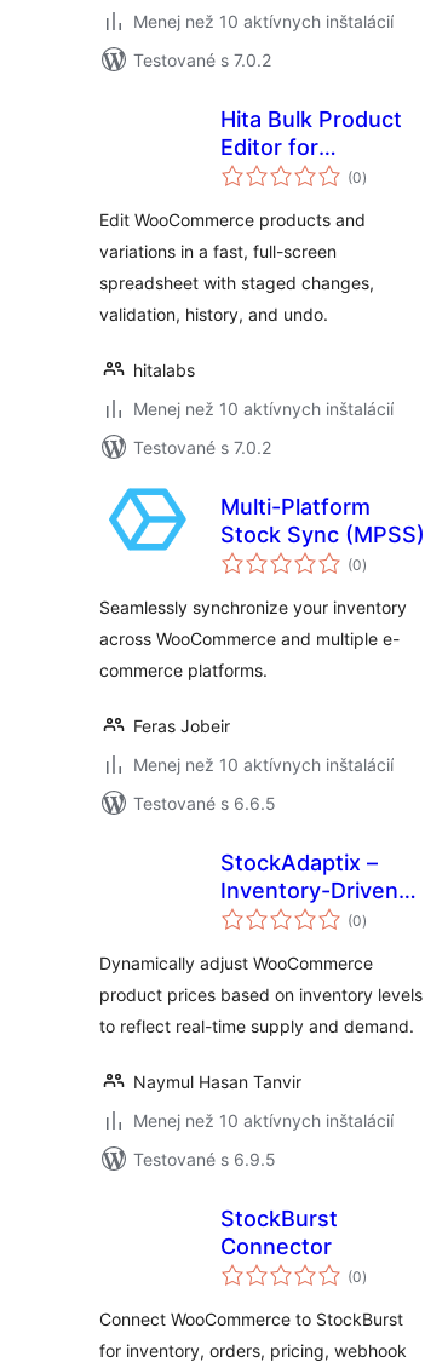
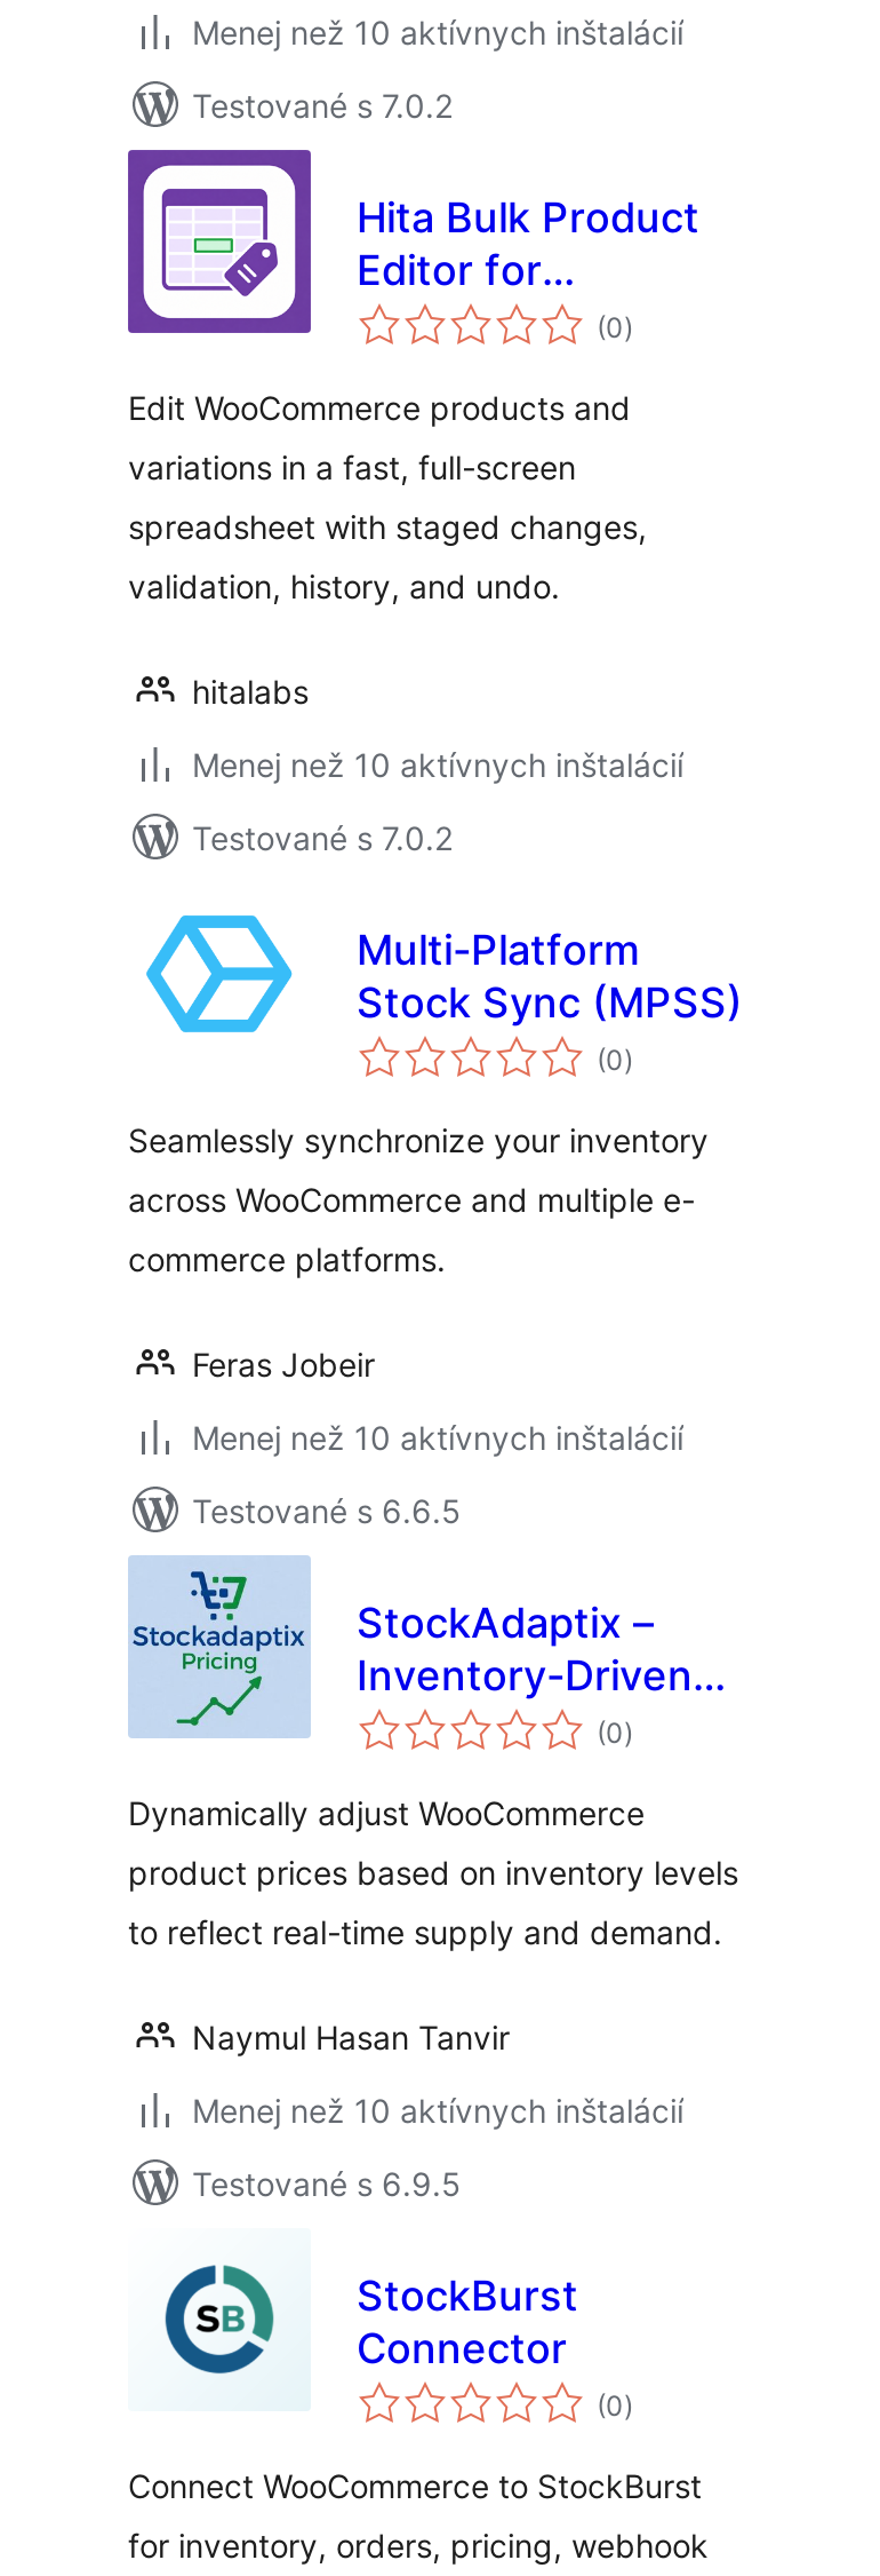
none -> [126,148,313,335] [image]
none -> [126,1555,311,1741] [image]
none -> [162,2262,309,2409] [image]

